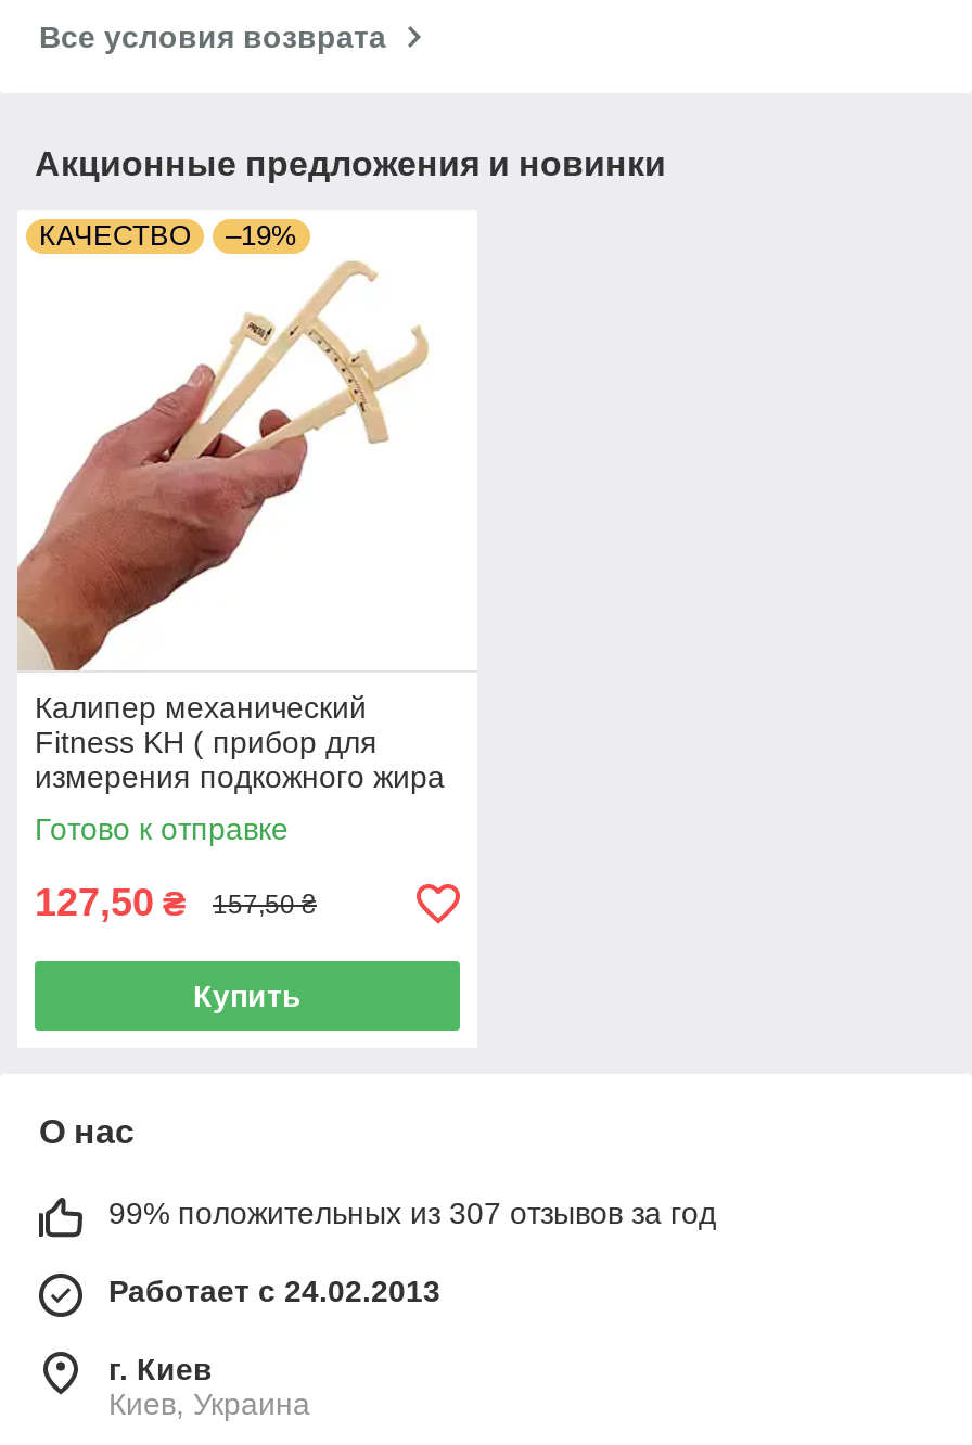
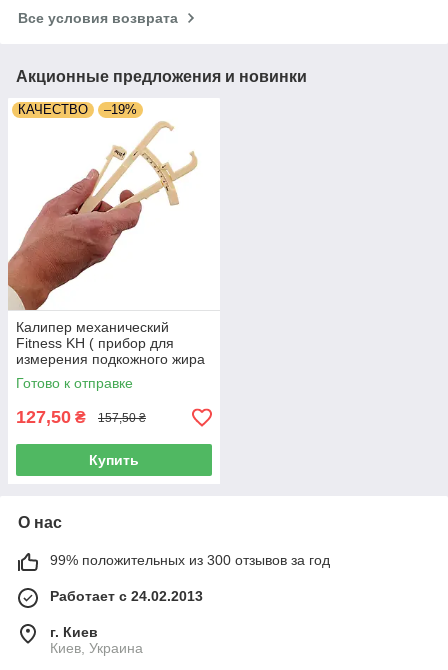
[108,1196,716,1231] 99% положительных из 307 отзывов за год -> [50,552,330,568] 99% положительных из 300 отзывов за год

